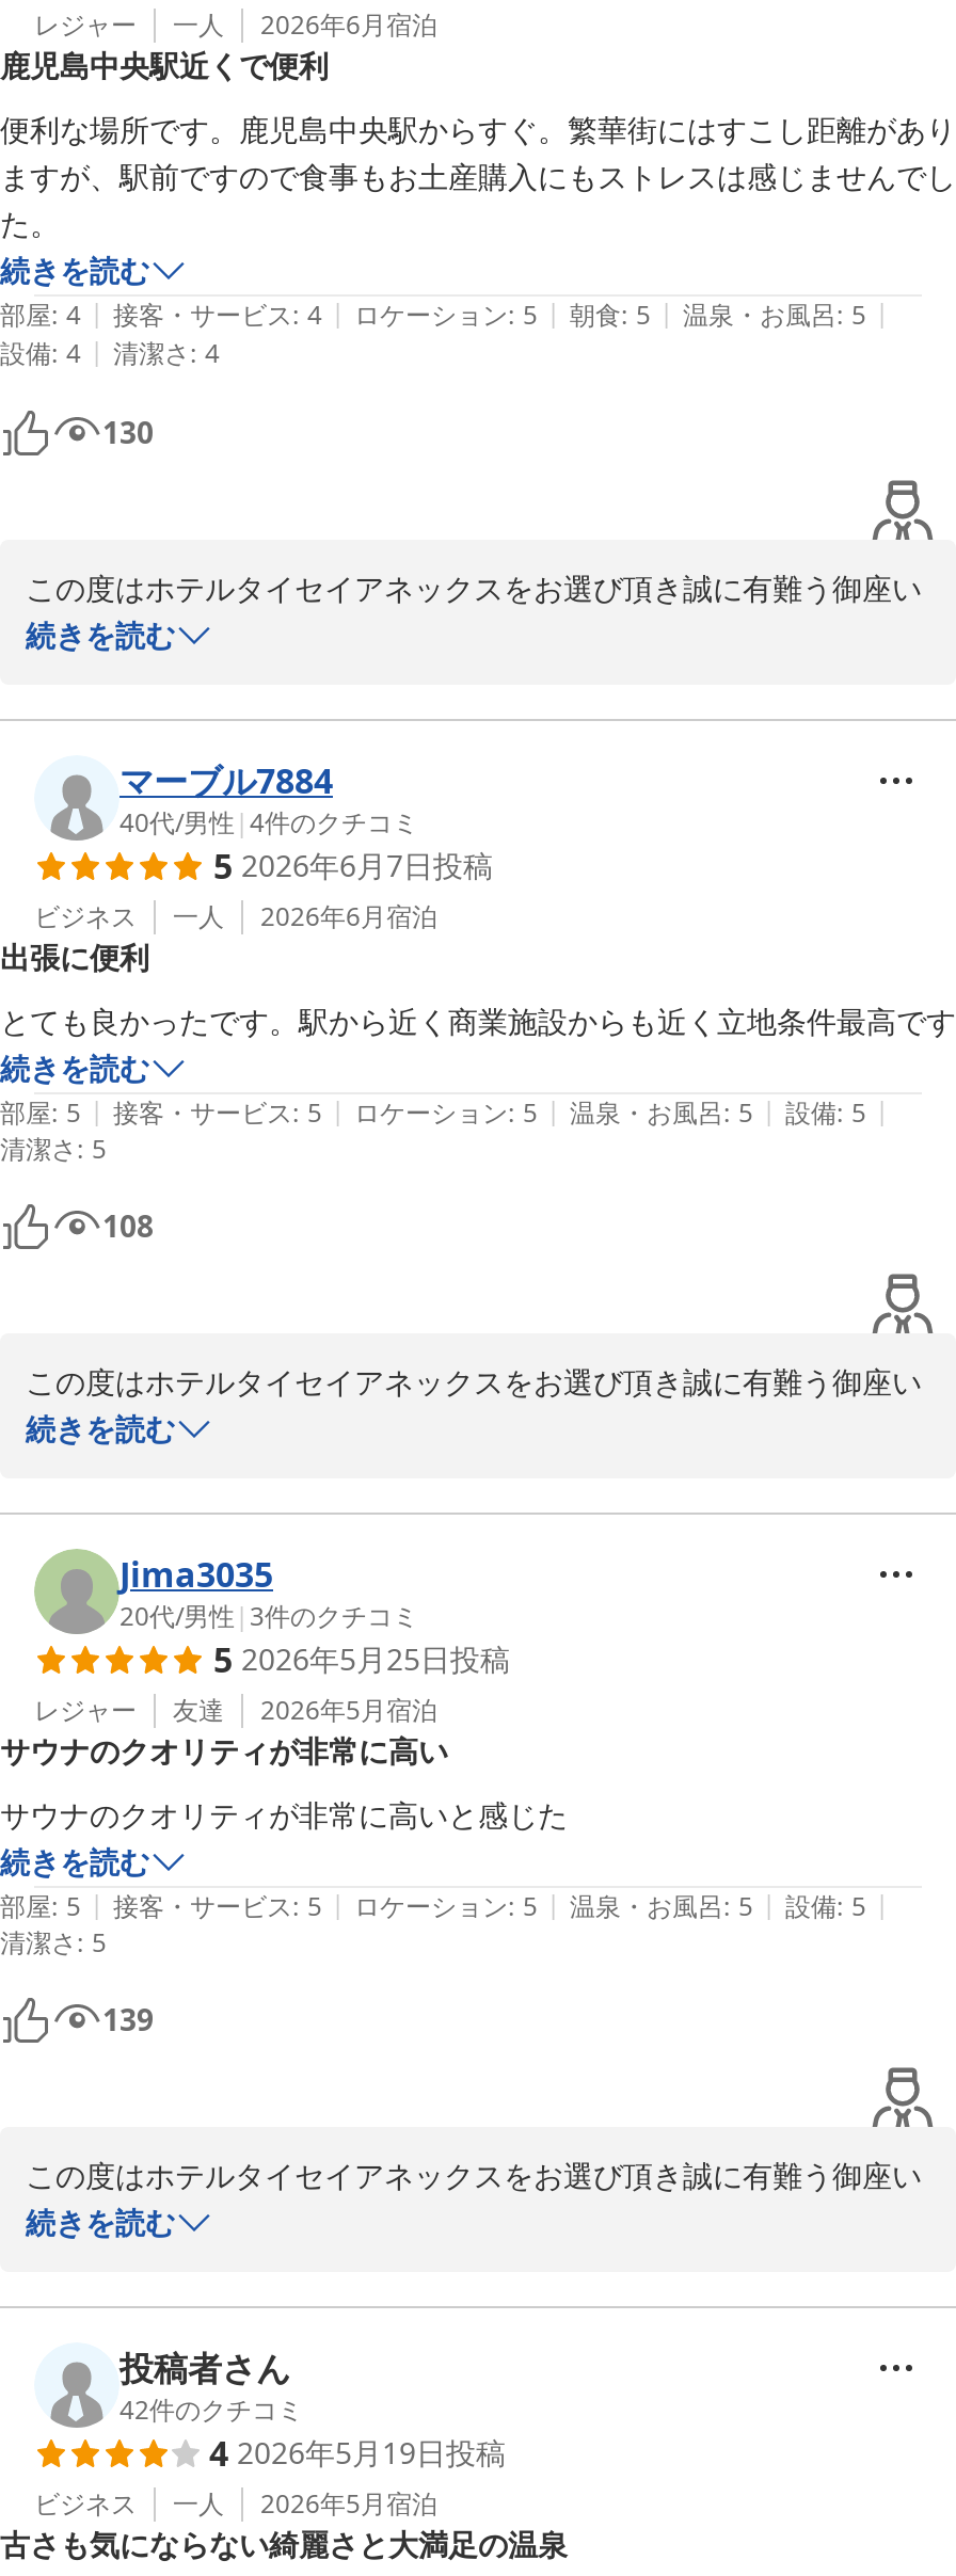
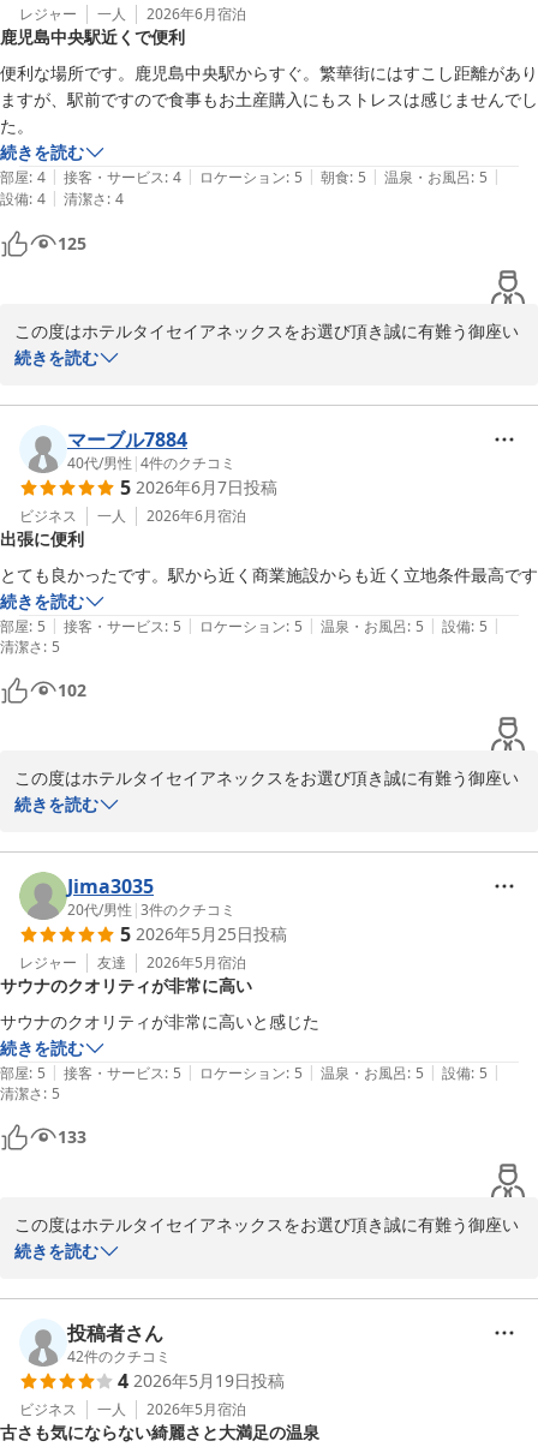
[102,412,154,452] 130 -> [58,232,86,255] 125
[102,1205,154,1246] 108 -> [58,678,86,701] 102
[102,1999,154,2039] 139 -> [58,1125,86,1148] 133

